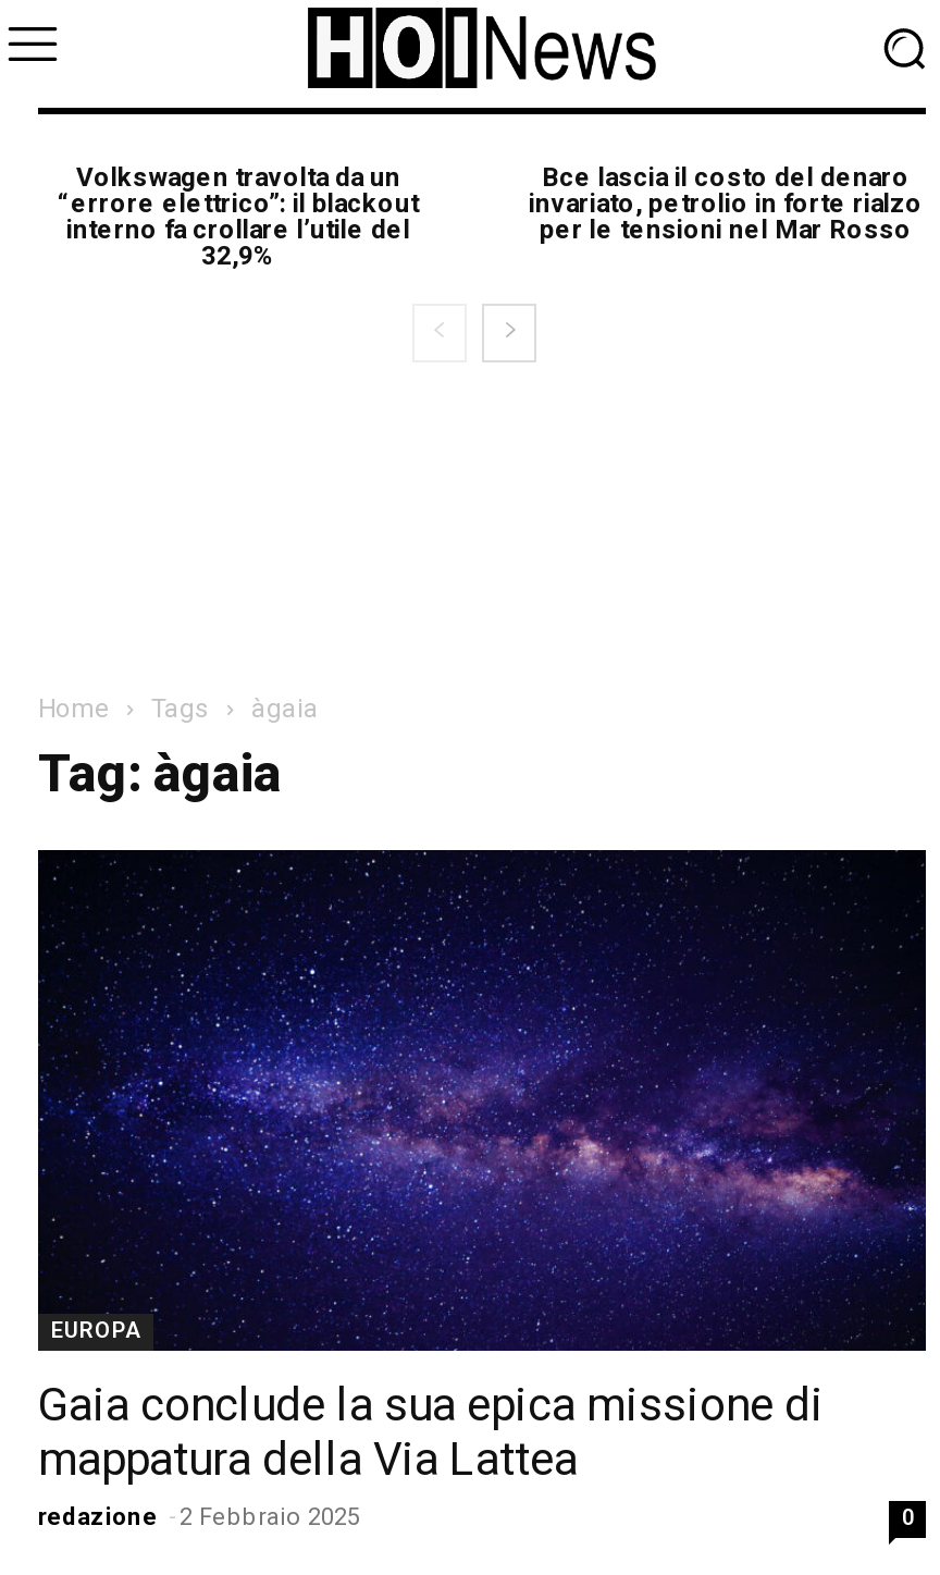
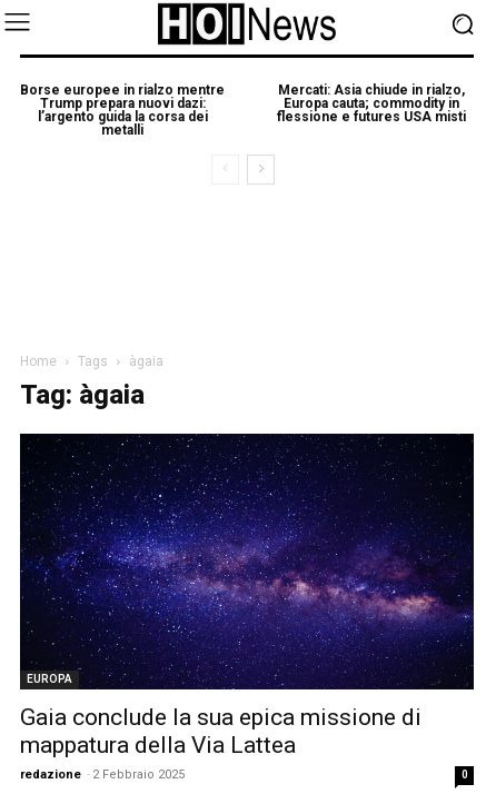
[58,162,419,271] Volkswagen travolta da un | “errore elettrico”: il blackout | interno fa crollare l’utile del | 32,9% -> [20,82,225,138] Borse europee in rialzo mentre | Trump prepara nuovi dazi: | l’argento guida la corsa dei | metalli
[529,162,923,245] Bce lascia il costo del denaro | invariato, petrolio in forte rialzo | per le tensioni nel Mar Rosso -> [277,82,466,125] Mercati: Asia chiude in rialzo, | Europa cauta; commodity in | flessione e futures USA misti

